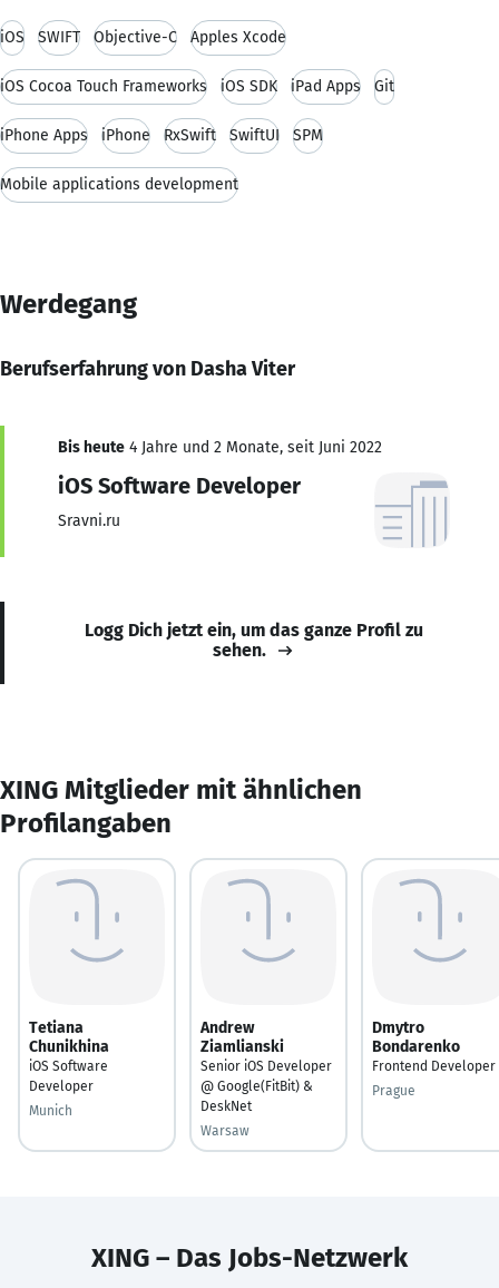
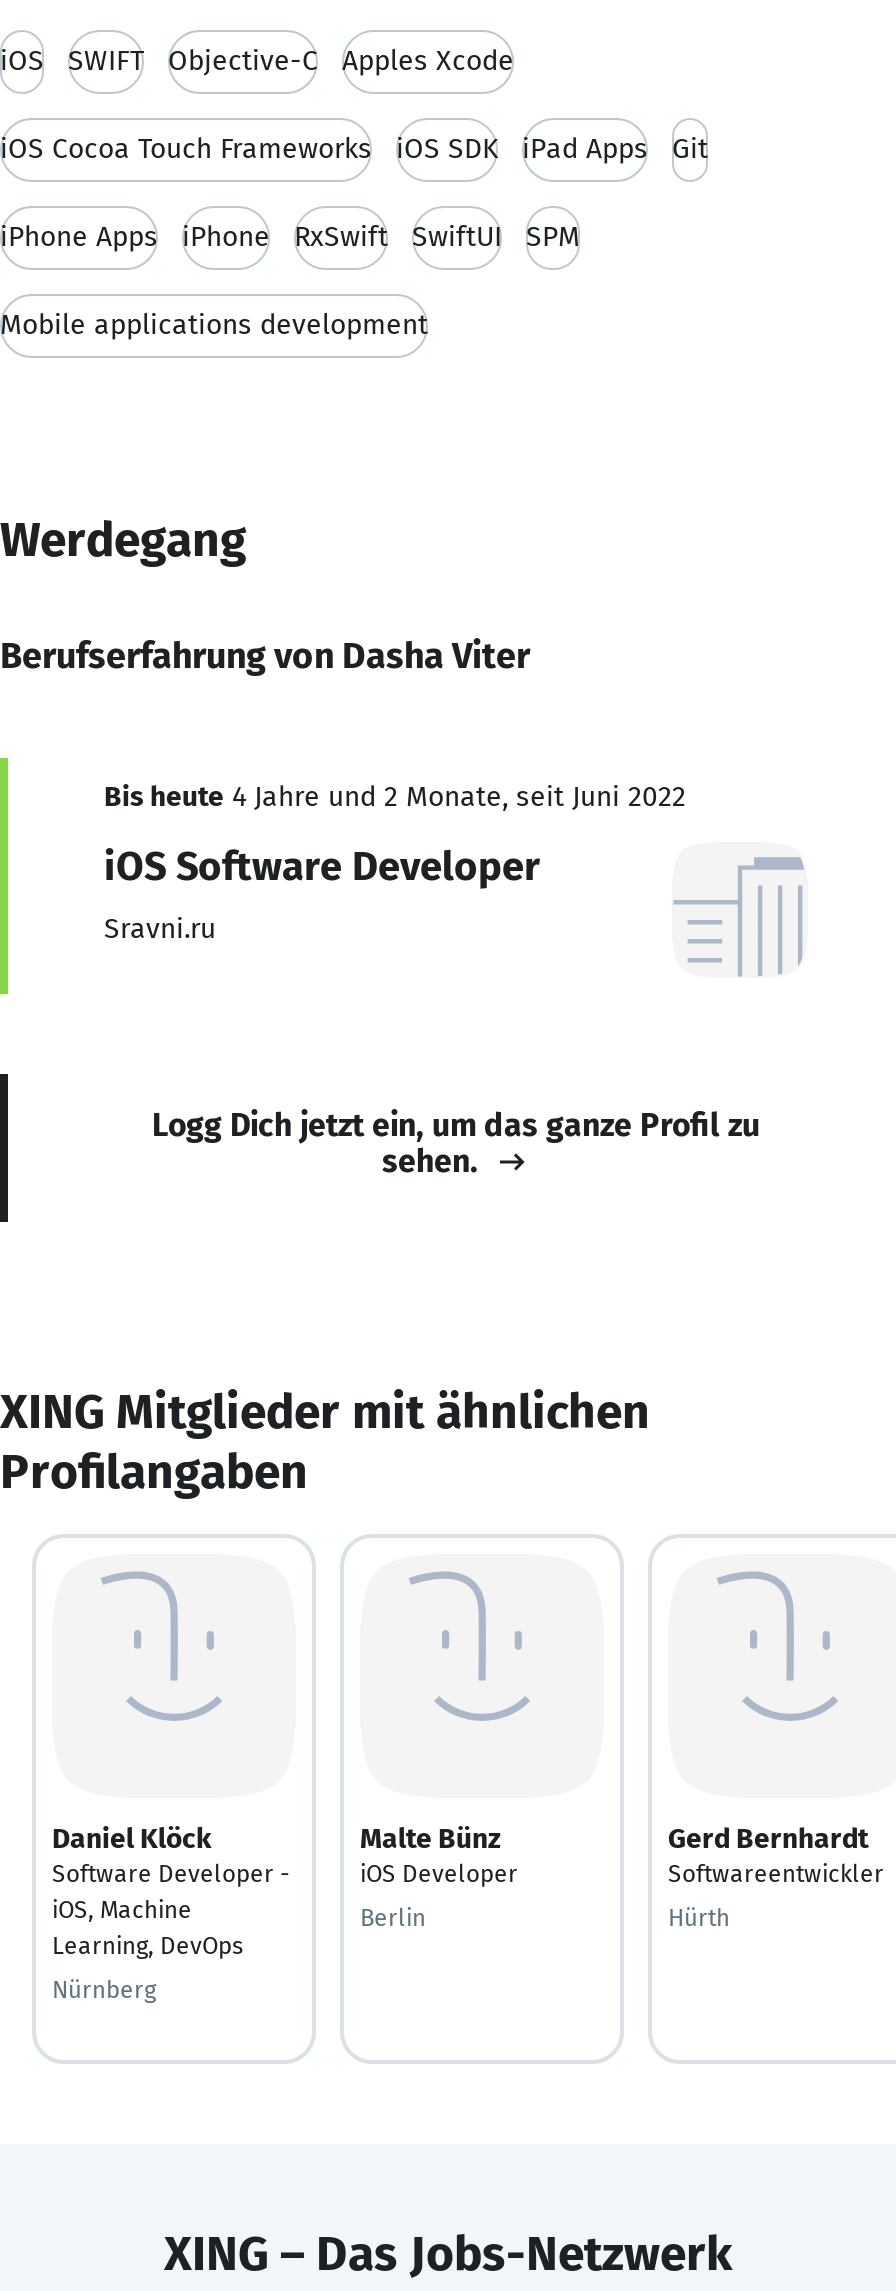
[29,1018,109,1094] Tetiana | Chunikhina | iOS Software | Developer -> [52,1821,290,1959] Daniel Klöck | Software Developer - | iOS, Machine | Learning, DevOps
[200,1018,332,1114] Andrew | Ziamlianski | Senior iOS Developer | @ Google(FitBit) & | DeskNet -> [360,1821,518,1887] Malte Bünz | iOS Developer
[372,1018,496,1074] Dmytro | Bondarenko | Frontend Developer -> [668,1821,884,1887] Gerd Bernhardt | Softwareentwickler
[372,1082,415,1098] Prague -> [668,1903,730,1931] Hürth
[29,1102,72,1118] Munich -> [52,1975,156,2003] Nürnberg
[200,1123,250,1138] Warsaw -> [360,1903,426,1931] Berlin

